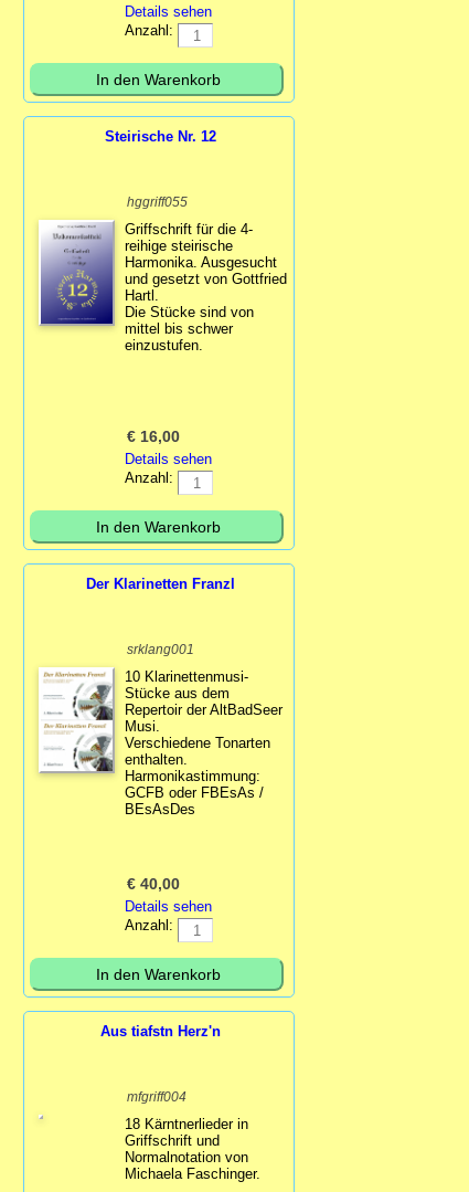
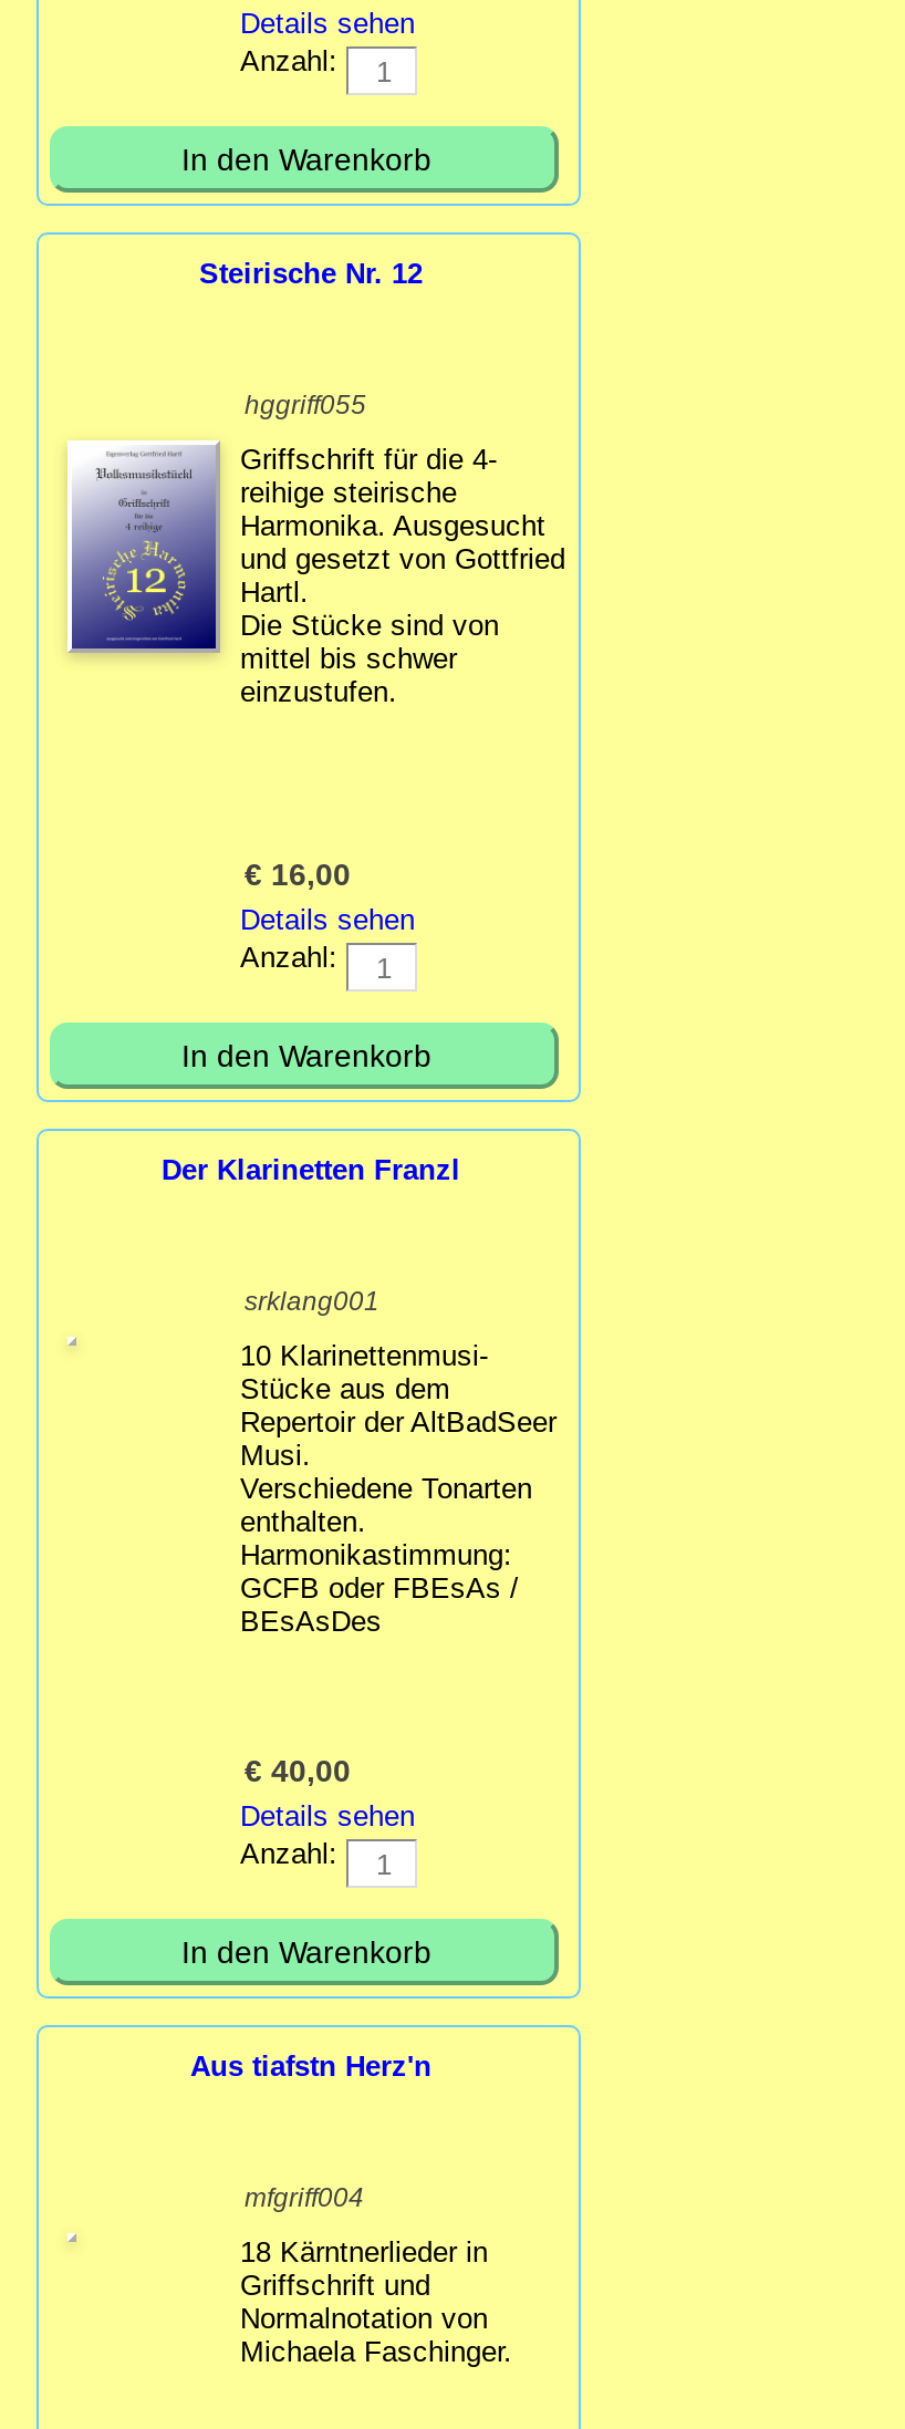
[38,666,117,777] [image] -> none

